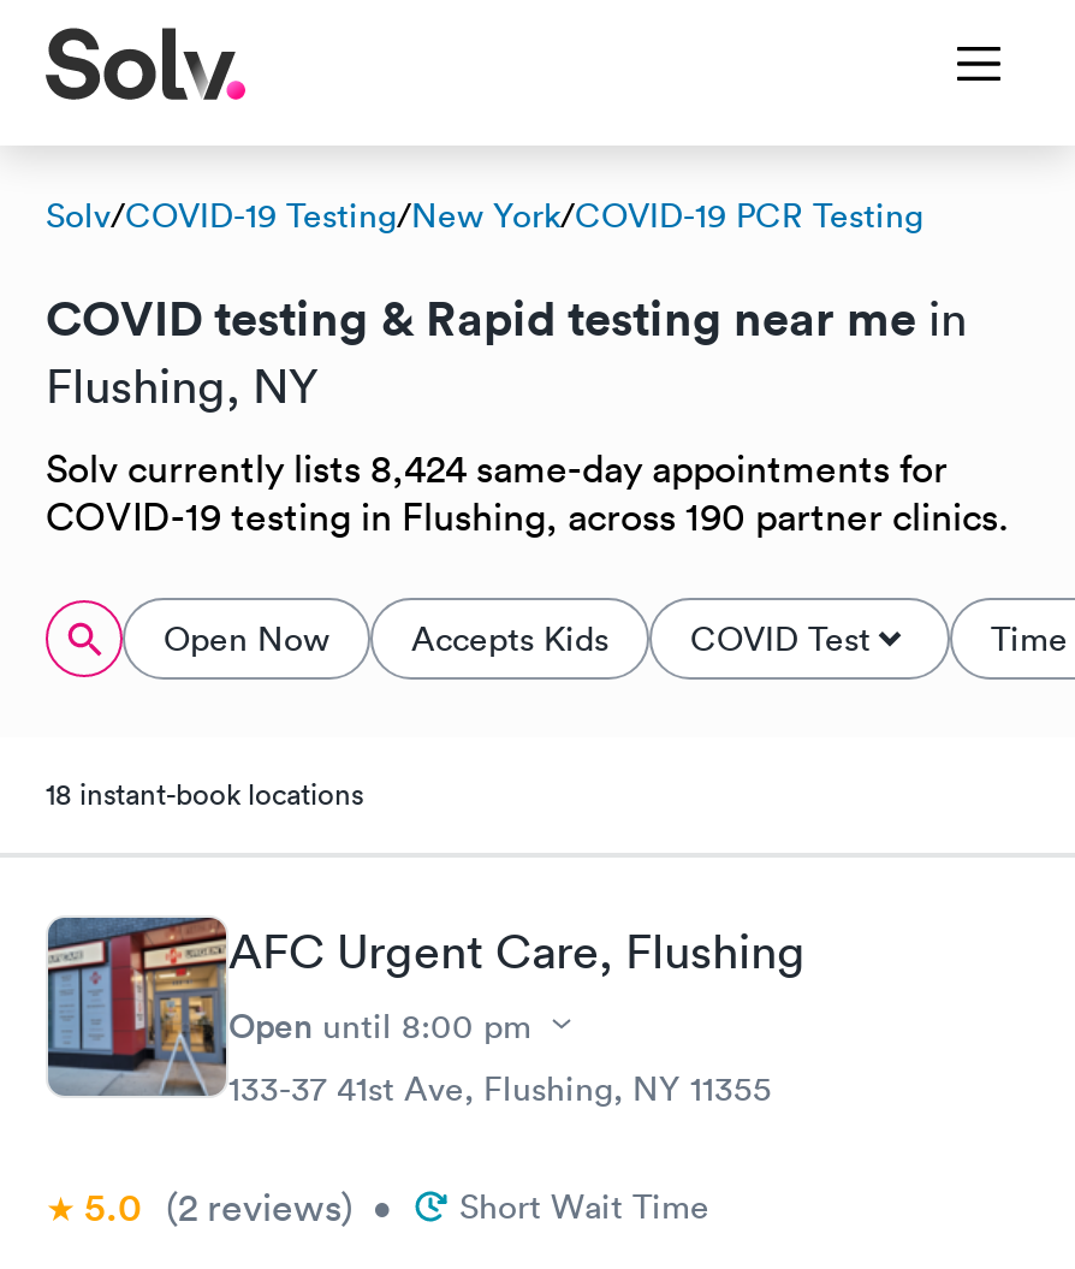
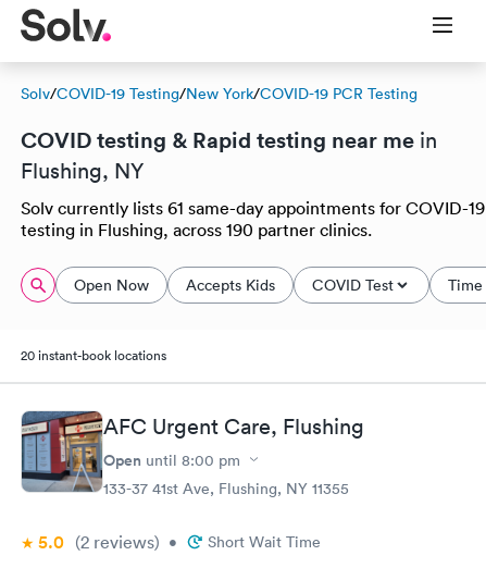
[46,444,1008,540] Solv currently lists 8,424 same-day appointments for | COVID-19 testing in Flushing, across 190 partner clinics. -> [21,197,485,240] Solv currently lists 61 same-day appointments for COVID-19 | testing in Flushing, across 190 partner clinics.
[46,773,363,814] 18 instant-book locations -> [21,346,166,365] 20 instant-book locations

